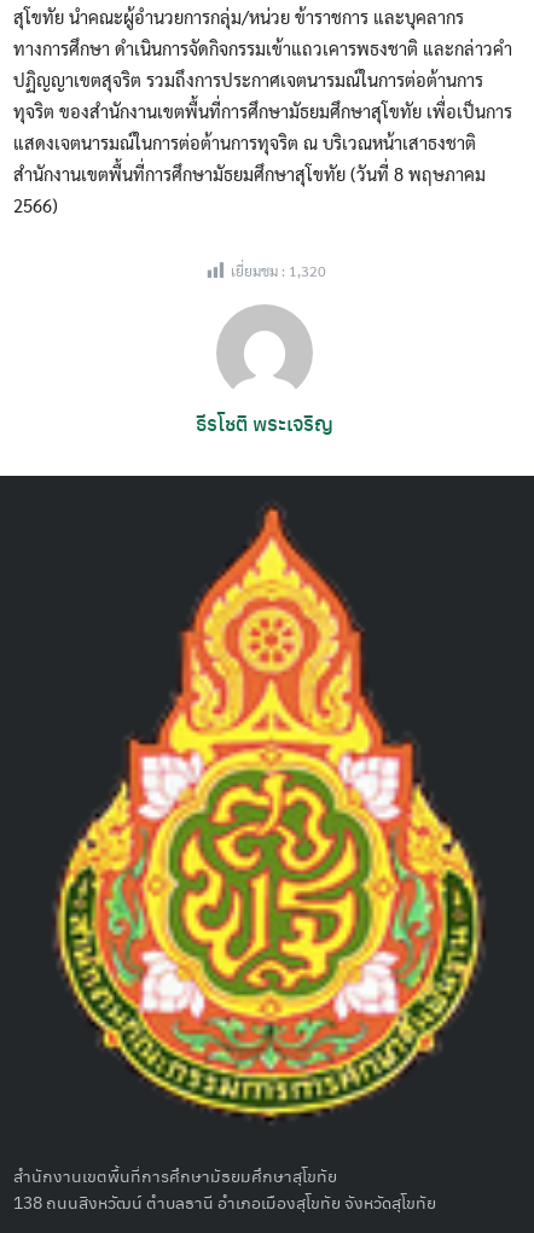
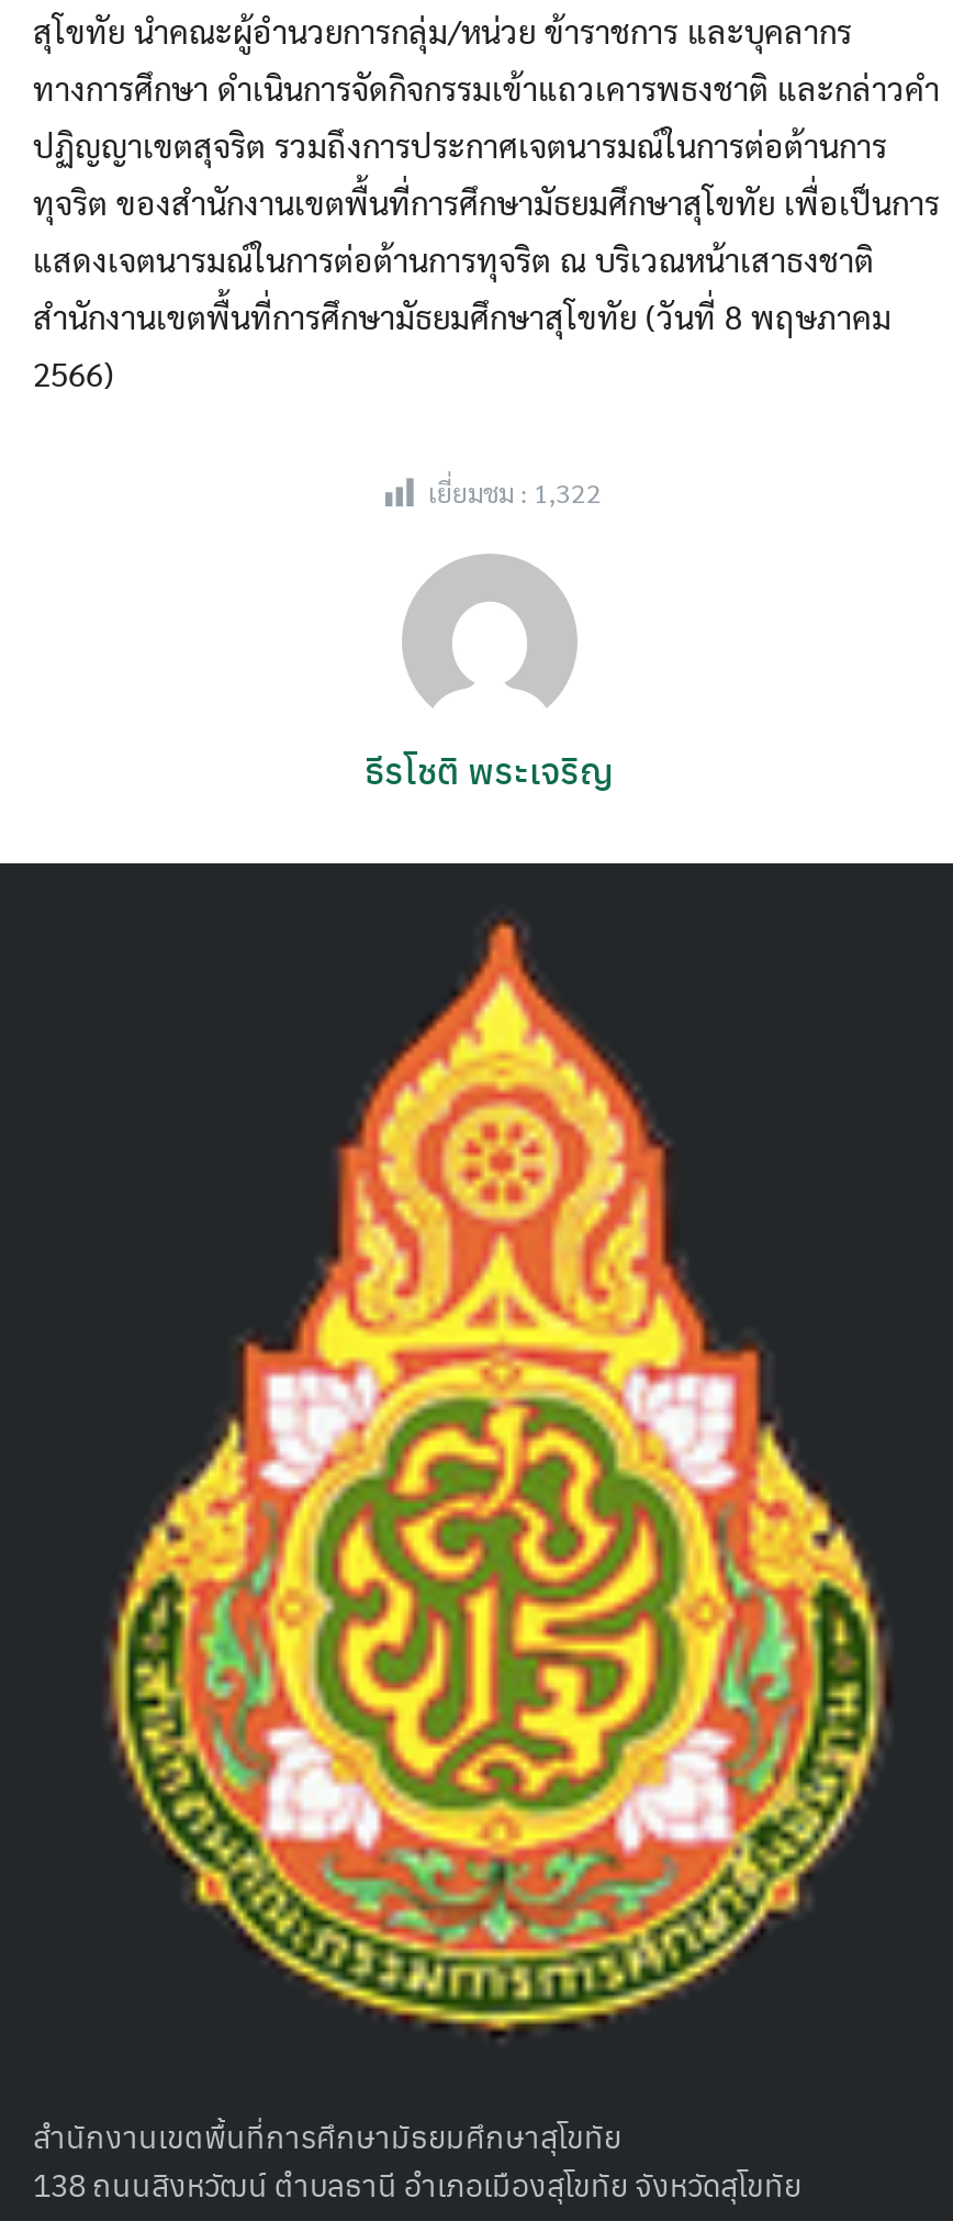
[231,260,326,280] เยี่ยมชม : 1,320 -> [428,474,602,509] เยี่ยมชม : 1,322

